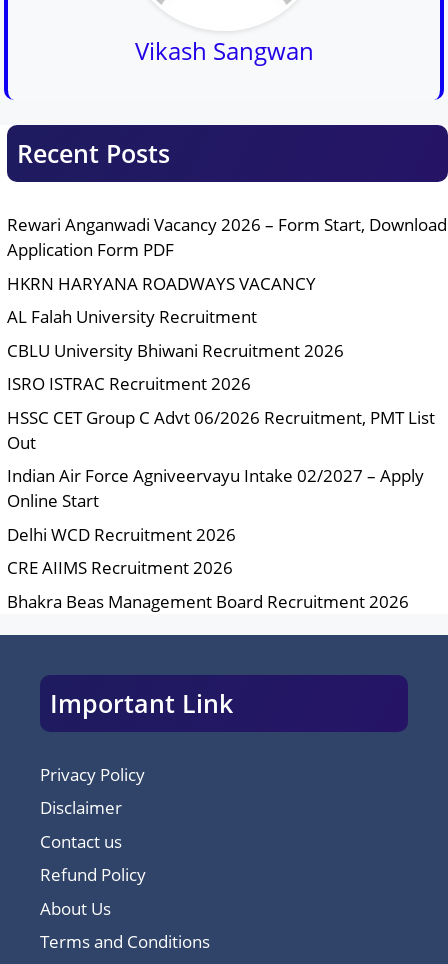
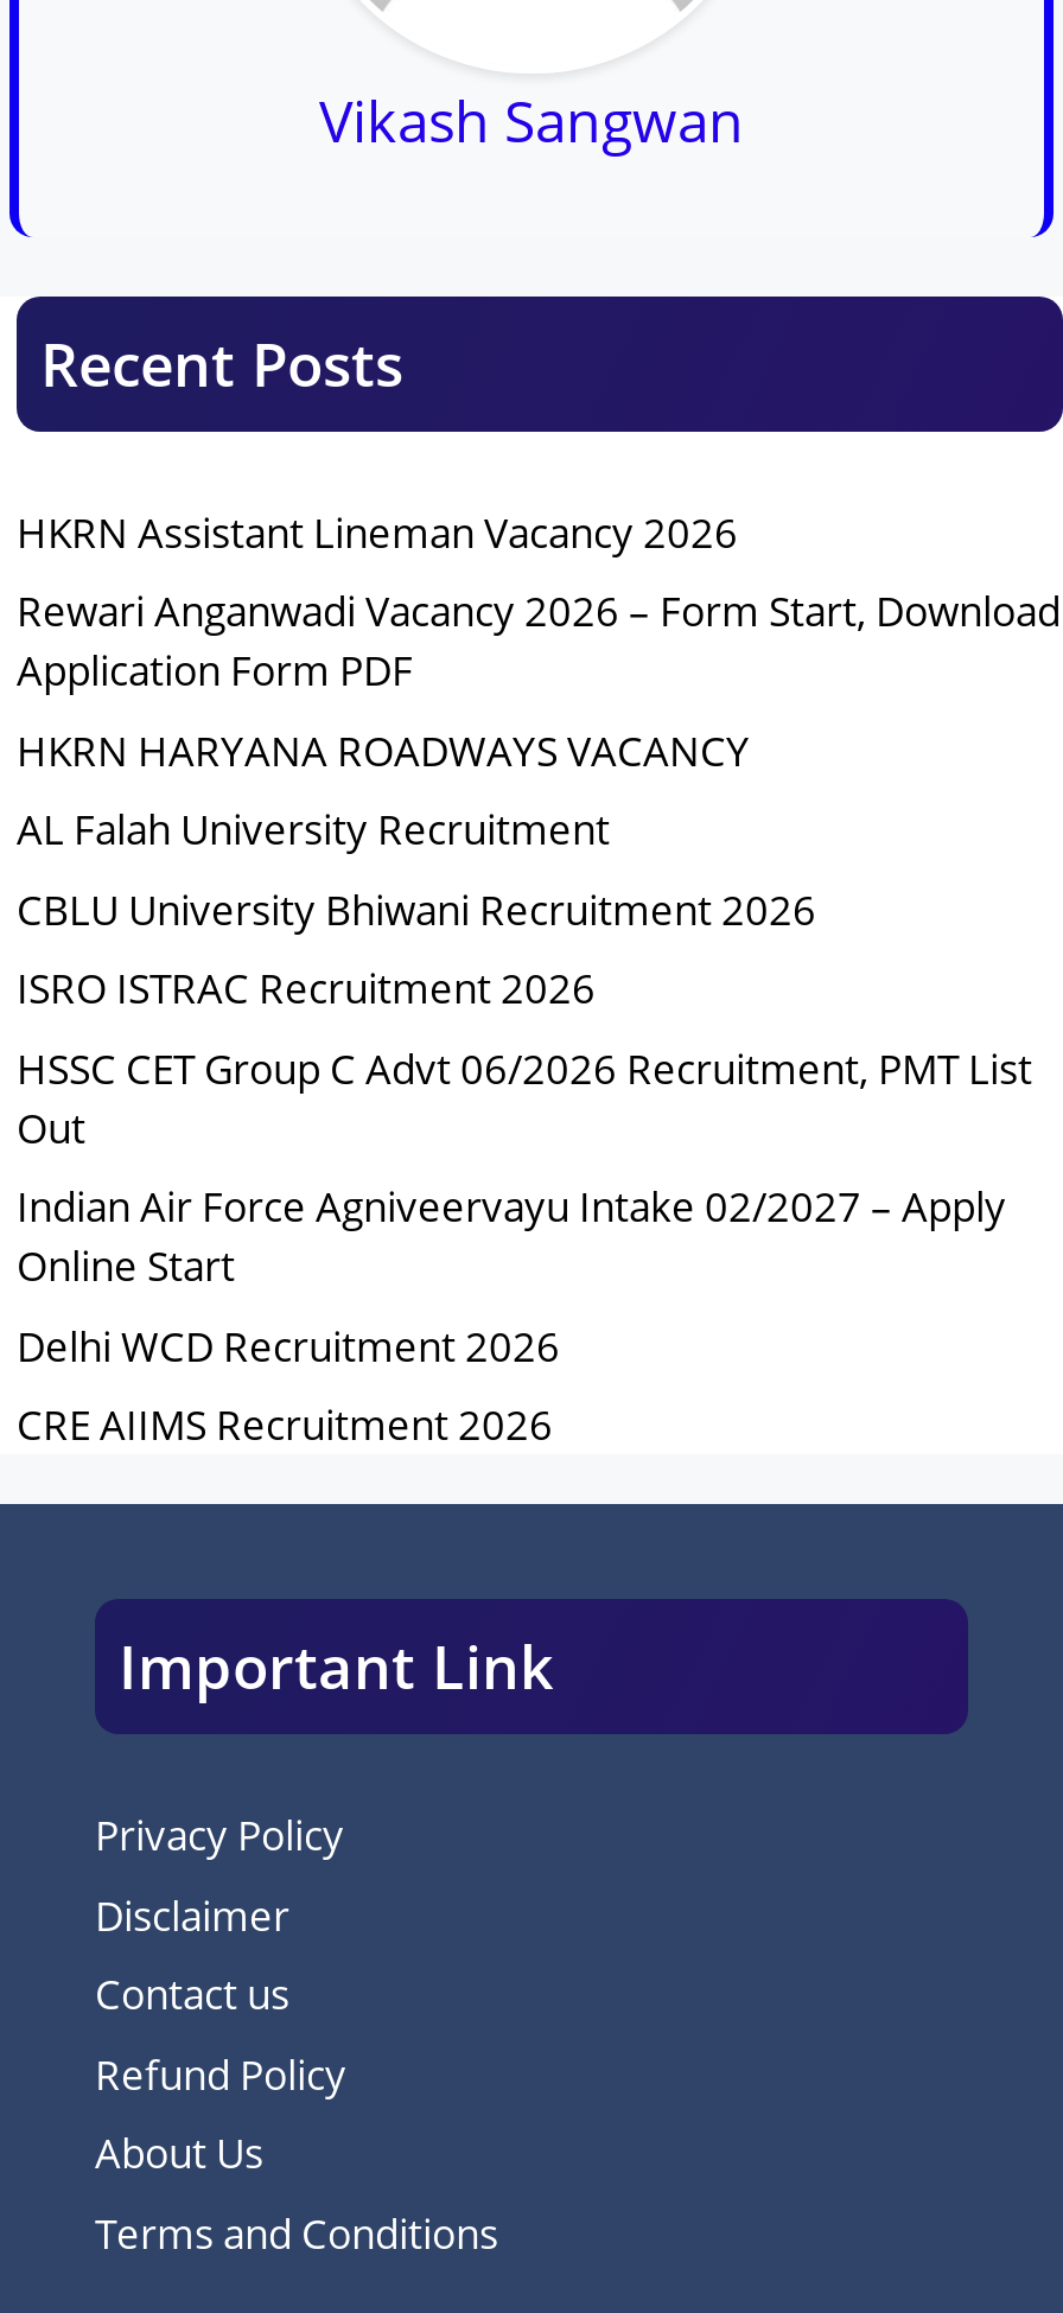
none -> [17,505,738,560] HKRN Assistant Lineman Vacancy 2026
moved [7,213,447,579] -> [17,585,1061,1453]: Rewari Anganwadi Vacancy 2026 – Form Start, Download | Application Form PDF | HKRN HARYANA ROADWAYS VACANCY | ... | Delhi WCD Recruitment 2026 | CRE AIIMS Recruitment 2026
[7,589,409,612] Bhakra Beas Management Board Recruitment 2026 -> none

